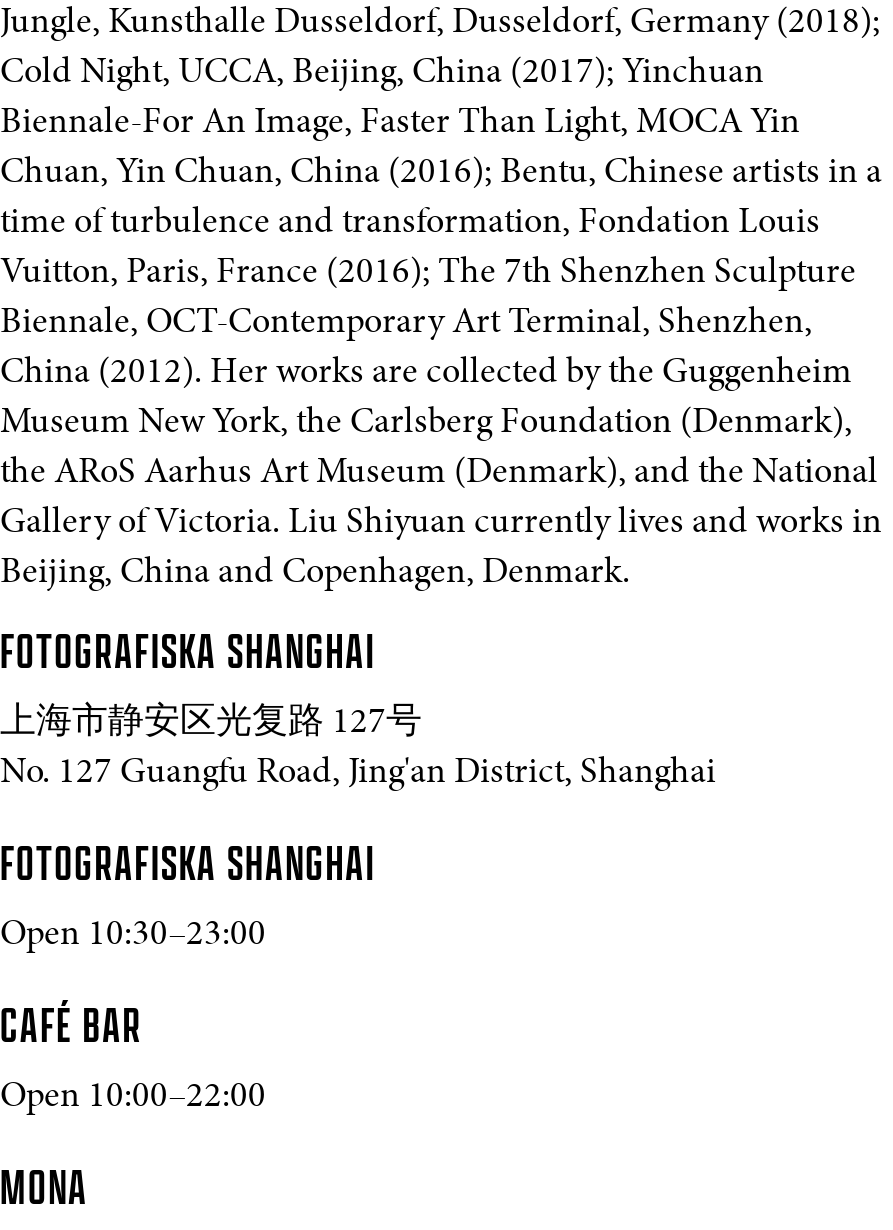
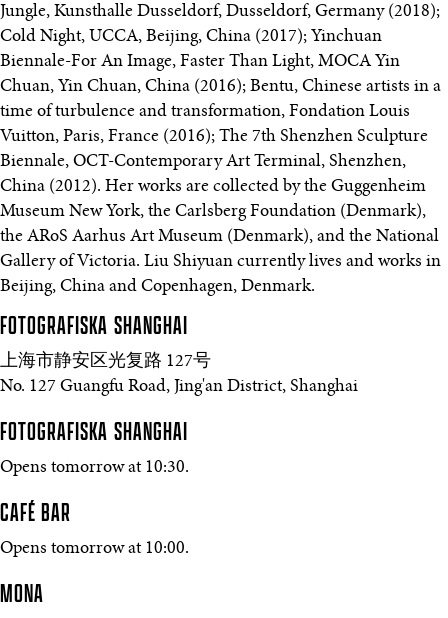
[0,919,266,955] Open 10:30–23:00 -> [0,459,189,477] Opens tomorrow at 10:30.
[0,1081,266,1117] Open 10:00–22:00 -> [0,540,189,558] Opens tomorrow at 10:00.

